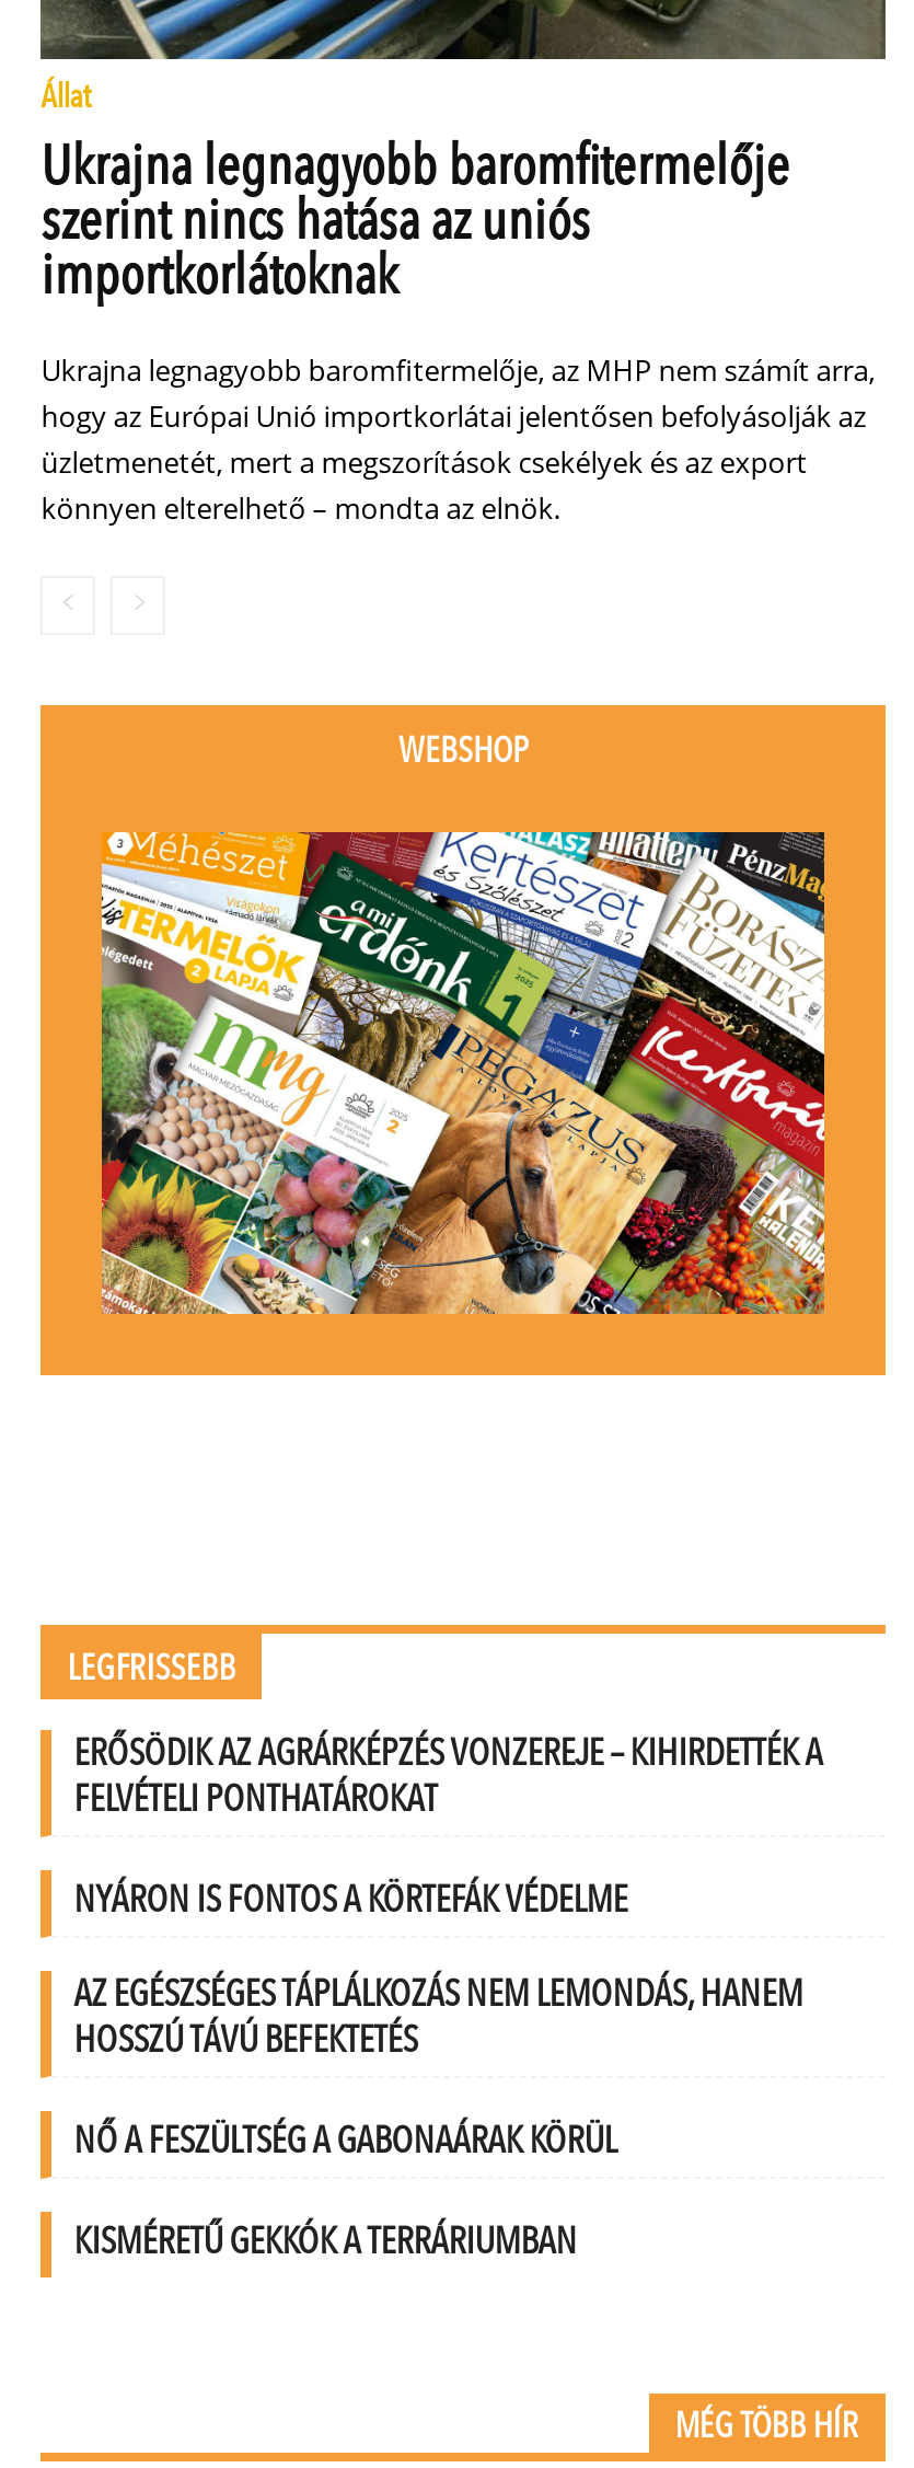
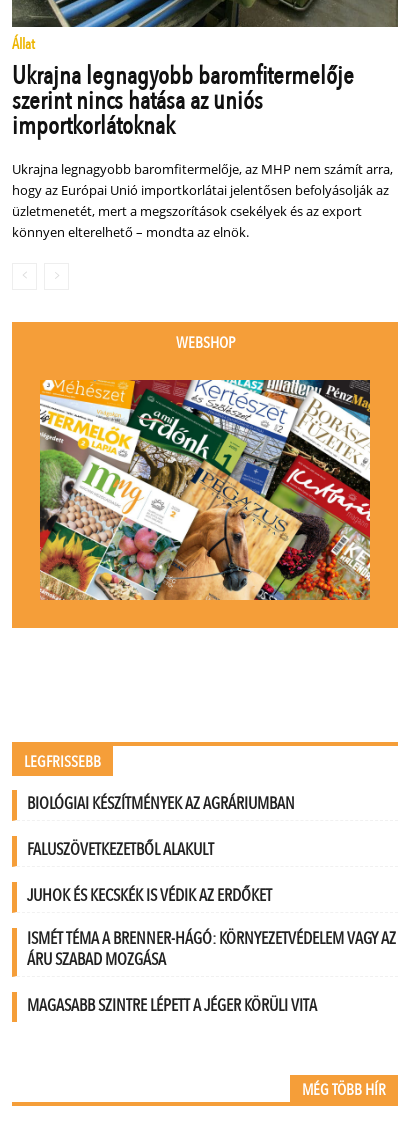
[74,1728,822,1825] ERŐSÖDIK AZ AGRÁRKÉPZÉS VONZEREJE – KIHIRDETTÉK A | FELVÉTELI PONTHATÁROKAT -> [27,792,295,815] BIOLÓGIAI KÉSZÍTMÉNYEK AZ AGRÁRIUMBAN
[74,1875,628,1925] NYÁRON IS FONTOS A KÖRTEFÁK VÉDELME -> [27,838,214,861] FALUSZÖVETKEZETBŐL ALAKULT
[74,1969,803,2065] AZ EGÉSZSÉGES TÁPLÁLKOZÁS NEM LEMONDÁS, HANEM | HOSSZÚ TÁVÚ BEFEKTETÉS -> [27,884,272,907] JUHOK ÉS KECSKÉK IS VÉDIK AZ ERDŐKET
[74,2116,617,2166] NŐ A FESZÜLTSÉG A GABONAÁRAK KÖRÜL -> [27,927,396,971] ISMÉT TÉMA A BRENNER-HÁGÓ: KÖRNYEZETVÉDELEM VAGY AZ | ÁRU SZABAD MOZGÁSA
[74,2217,577,2267] KISMÉRETŰ GEKKÓK A TERRÁRIUMBAN -> [27,994,317,1017] MAGASABB SZINTRE LÉPETT A JÉGER KÖRÜLI VITA

